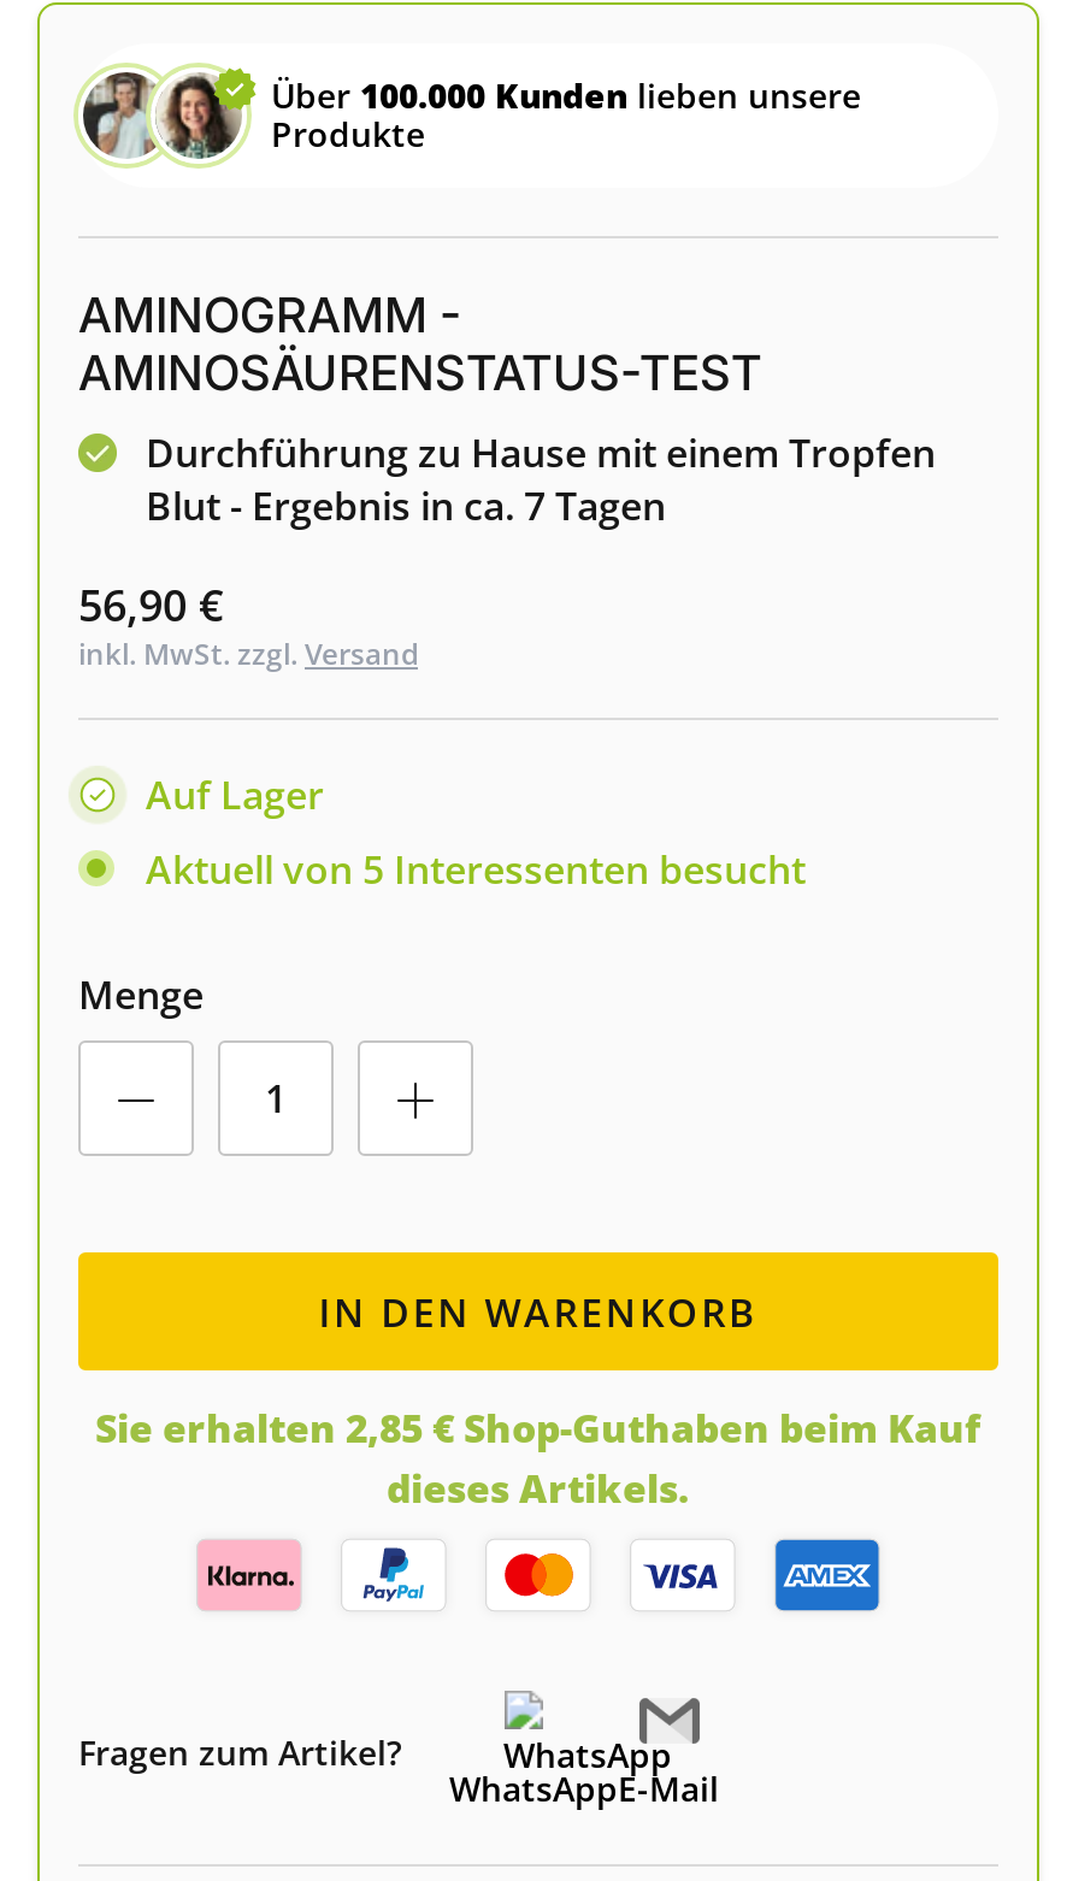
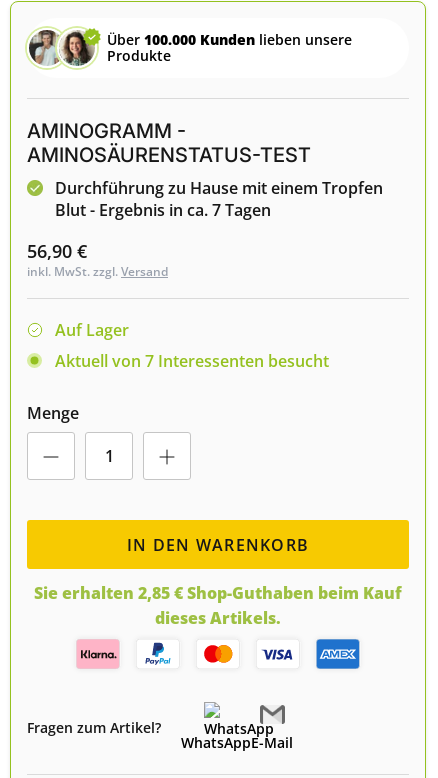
[146,844,806,897] Aktuell von 5 Interessenten besucht -> [55,350,329,372] Aktuell von 7 Interessenten besucht

